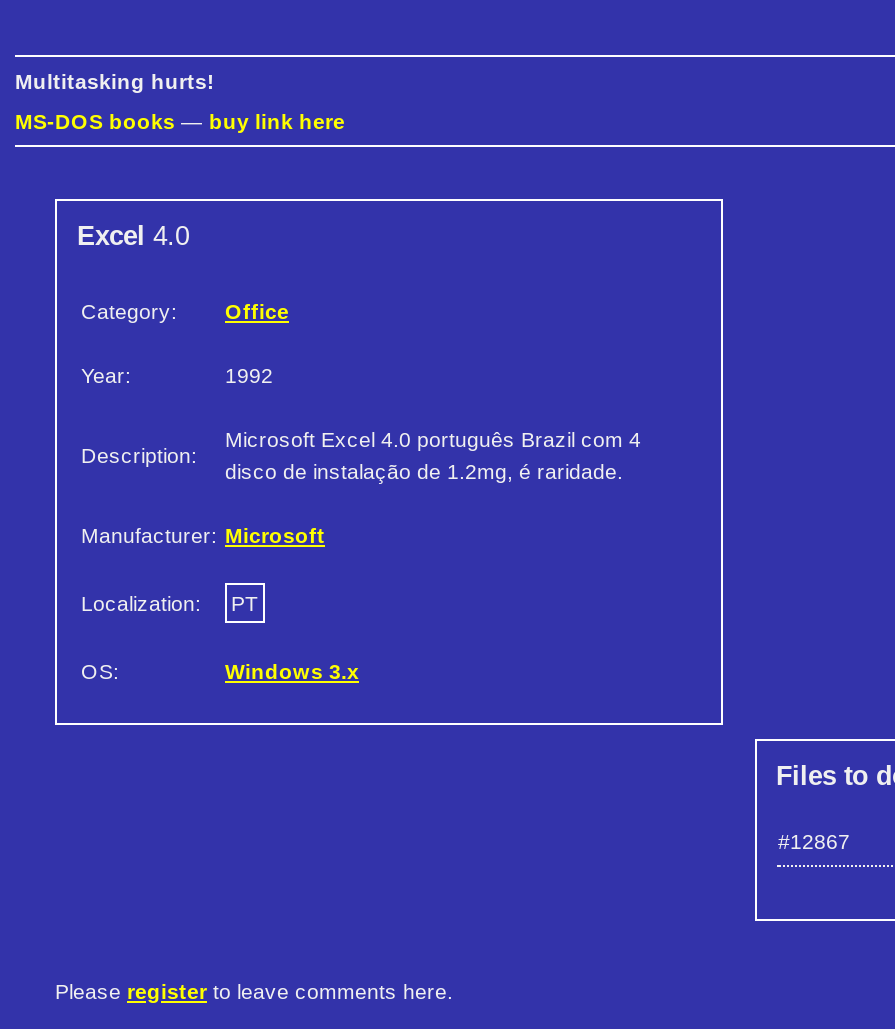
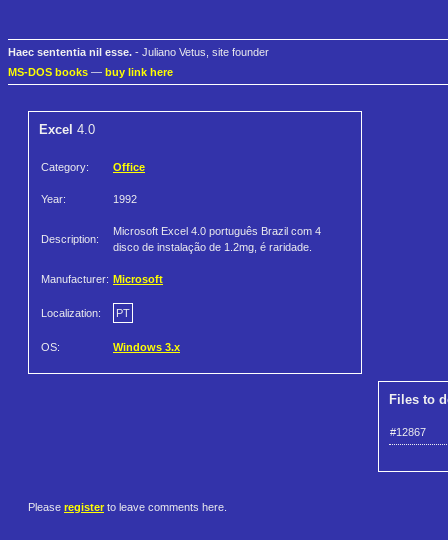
[15,69,215,93] Multitasking hurts! -> [8,46,269,58] Haec sententia nil esse. - Juliano Vetus, site founder

